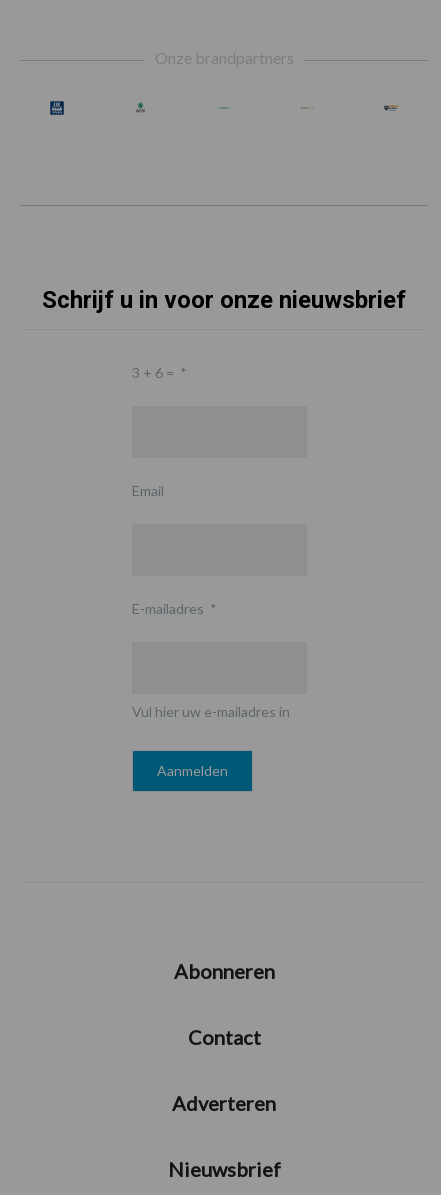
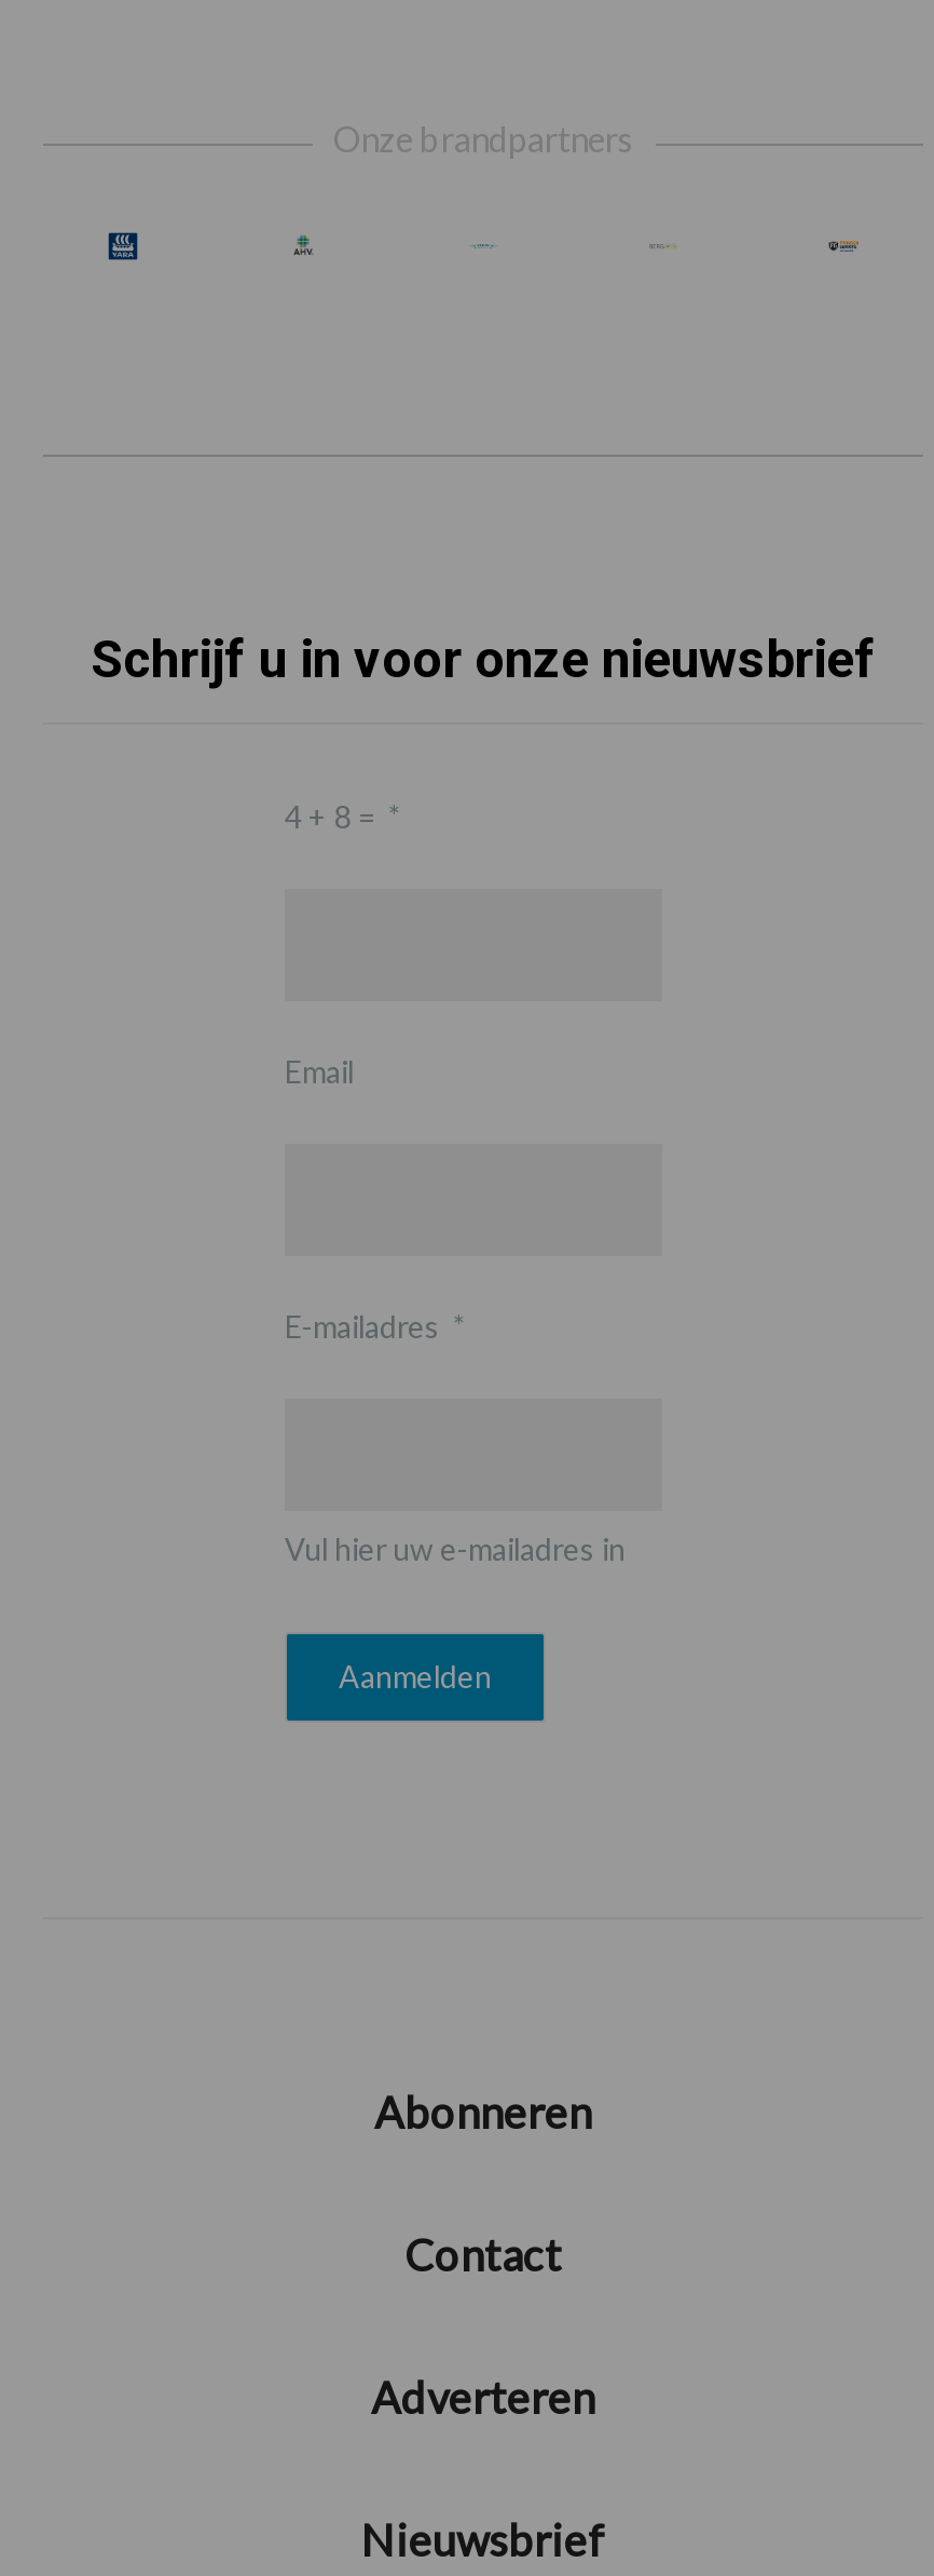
[132,364,187,381] 3 + 6 = * -> [285,798,403,835] 4 + 8 = *

